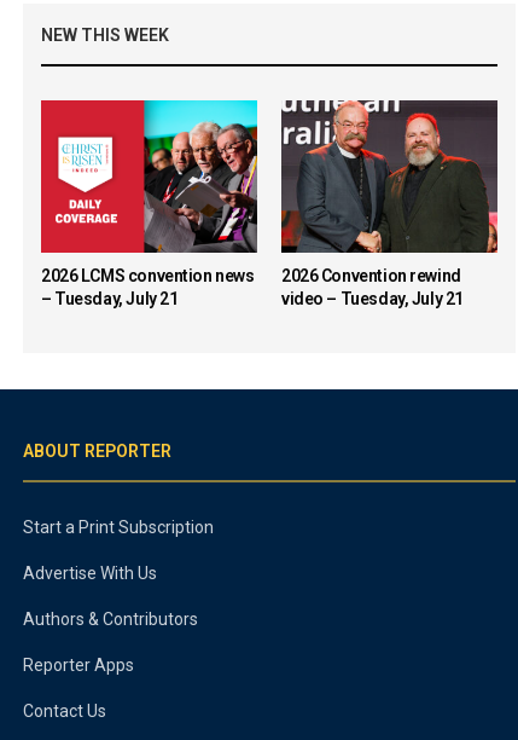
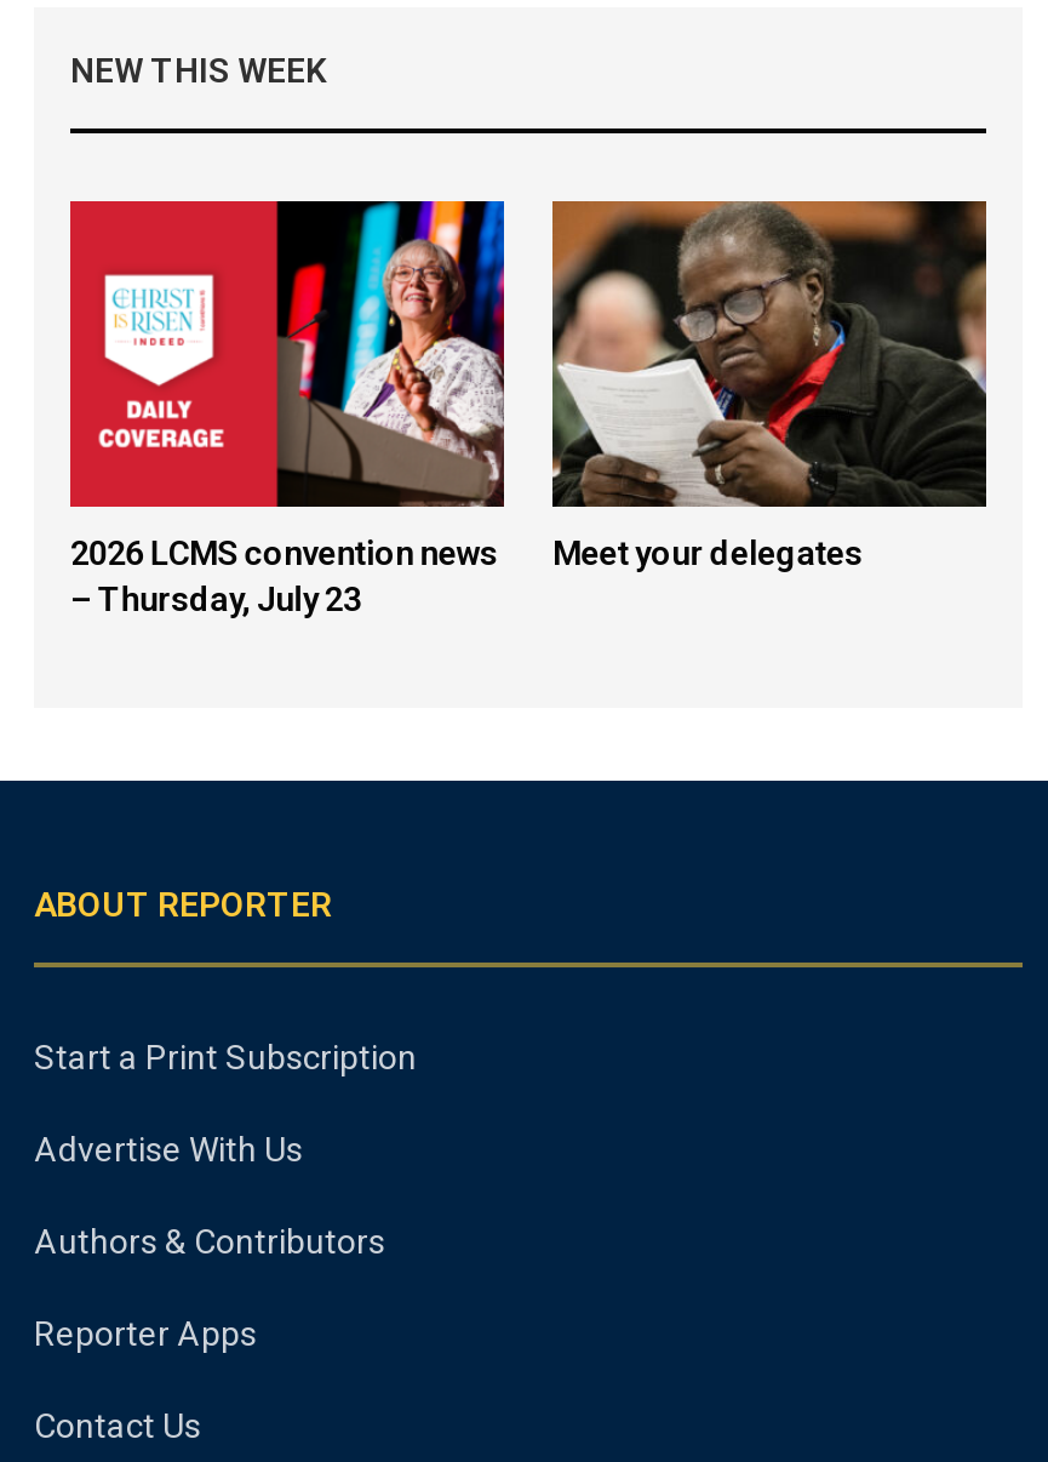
[41,99,258,308] [image] | – Tuesday, July 21 -> [70,199,506,618] [image] | – Thursday, July 23
[280,99,499,308] [image] | 2026 Convention rewind | video – Tuesday, July 21 -> [550,199,989,572] [image] | Meet your delegates

